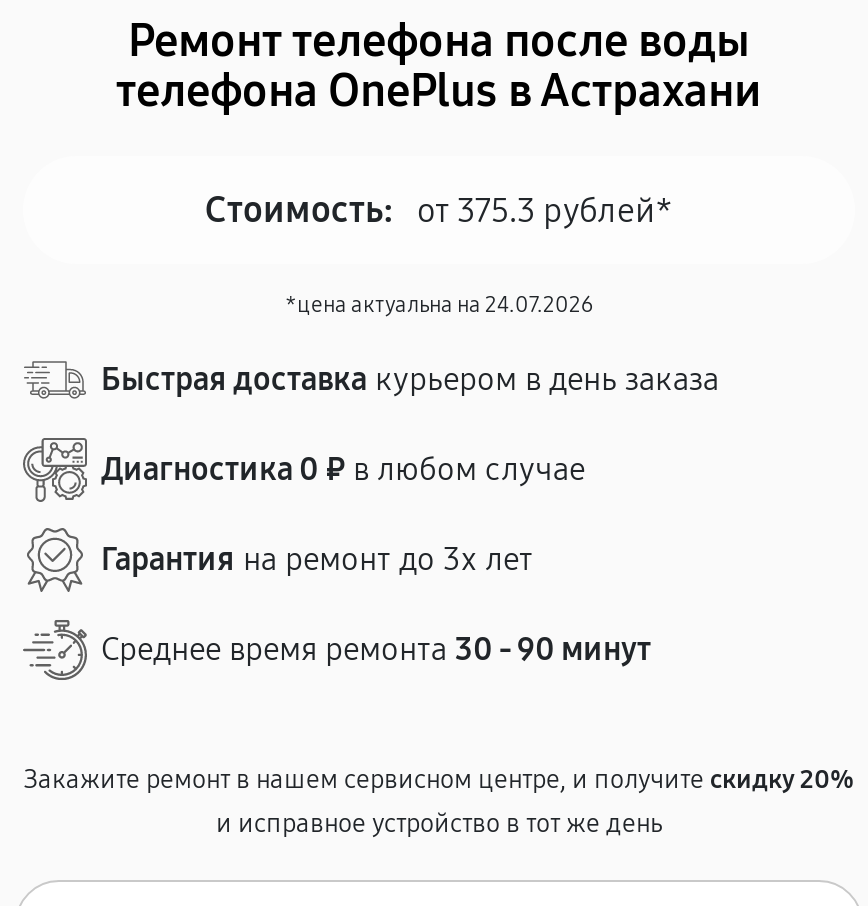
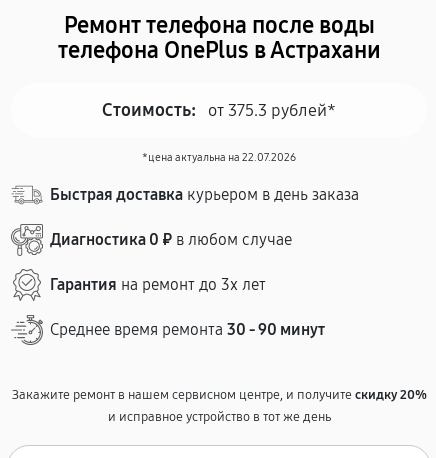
[285,292,593,318] *цена актуальна на 24.07.2026 -> [142,151,296,164] *цена актуальна на 22.07.2026

